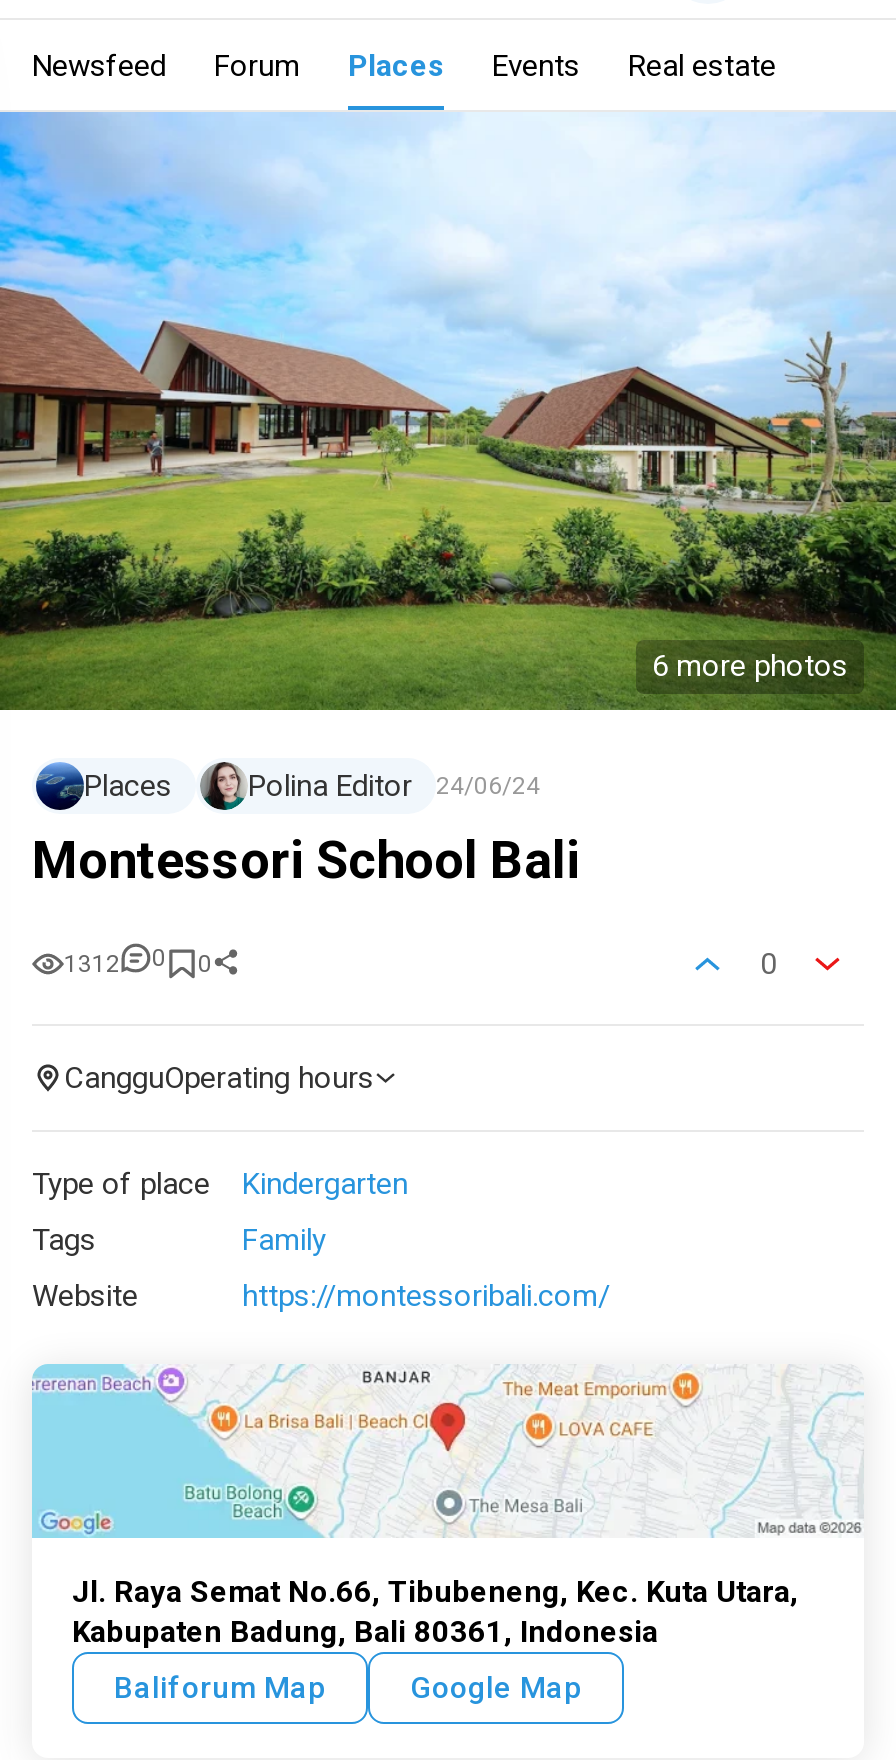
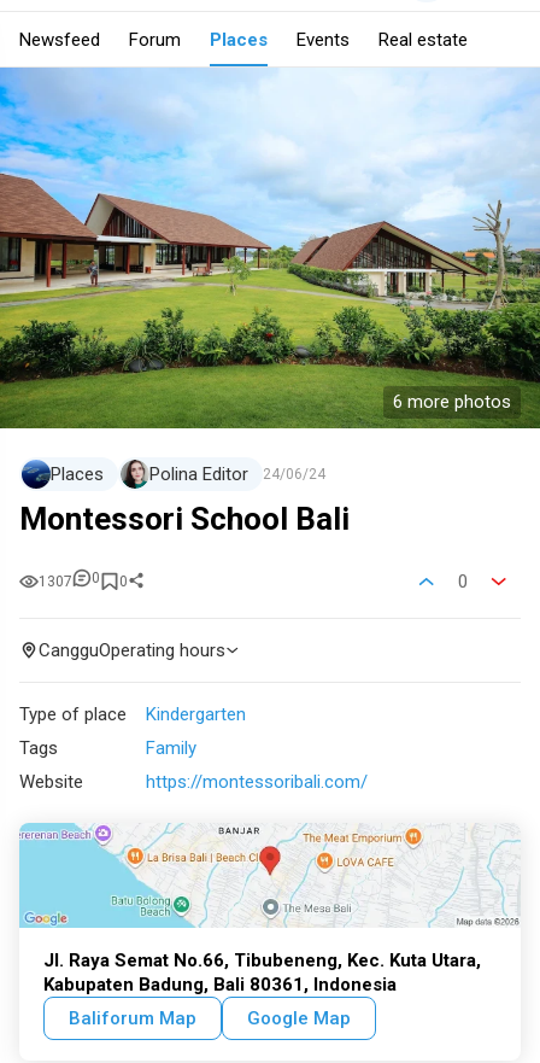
[64,944,212,977] 1312 0 0 -> [39,570,128,590] 1307 0 0

